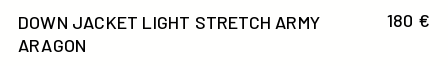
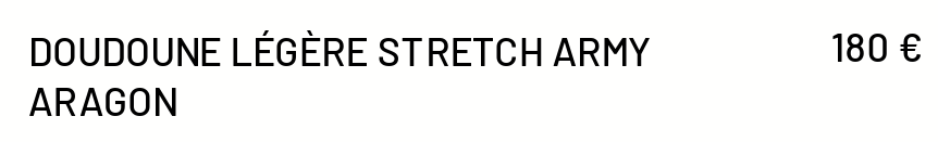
[18,11,320,33] DOWN JACKET LIGHT STRETCH ARMY -> [28,27,650,75] DOUDOUNE LÉGÈRE STRETCH ARMY

